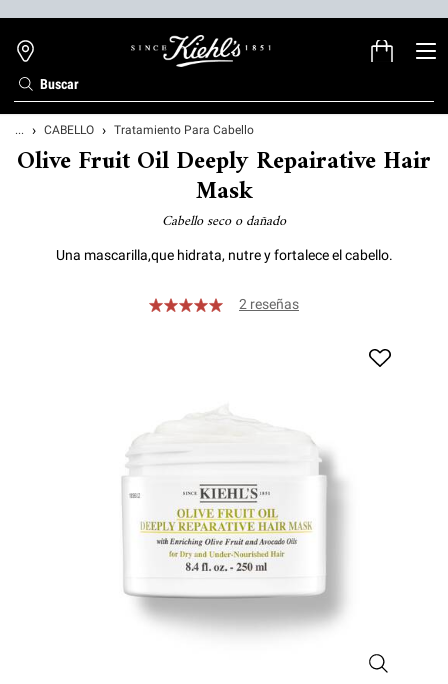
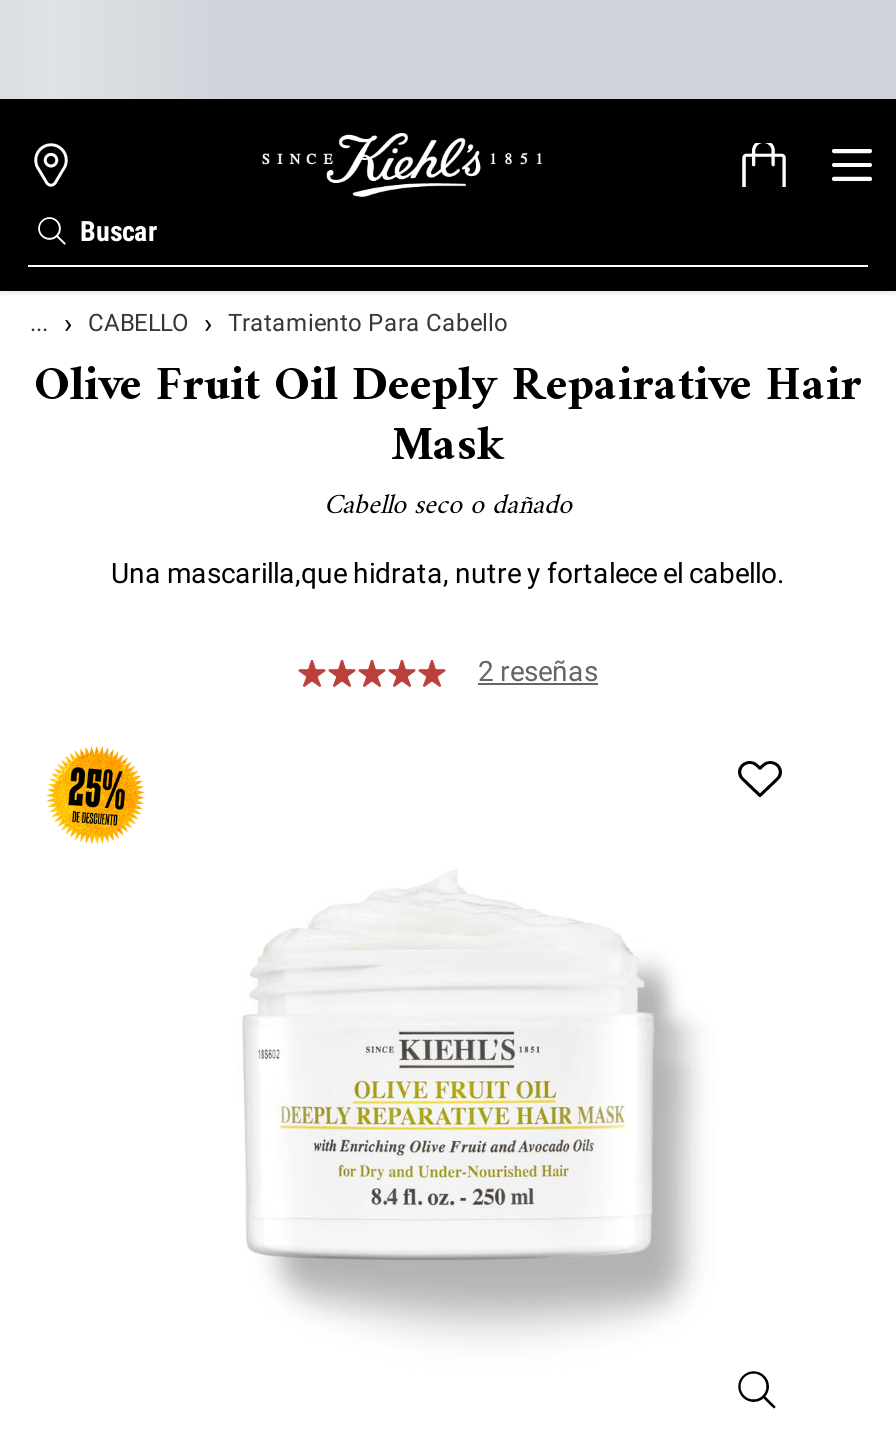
none -> [46,747,144,845] [image]

